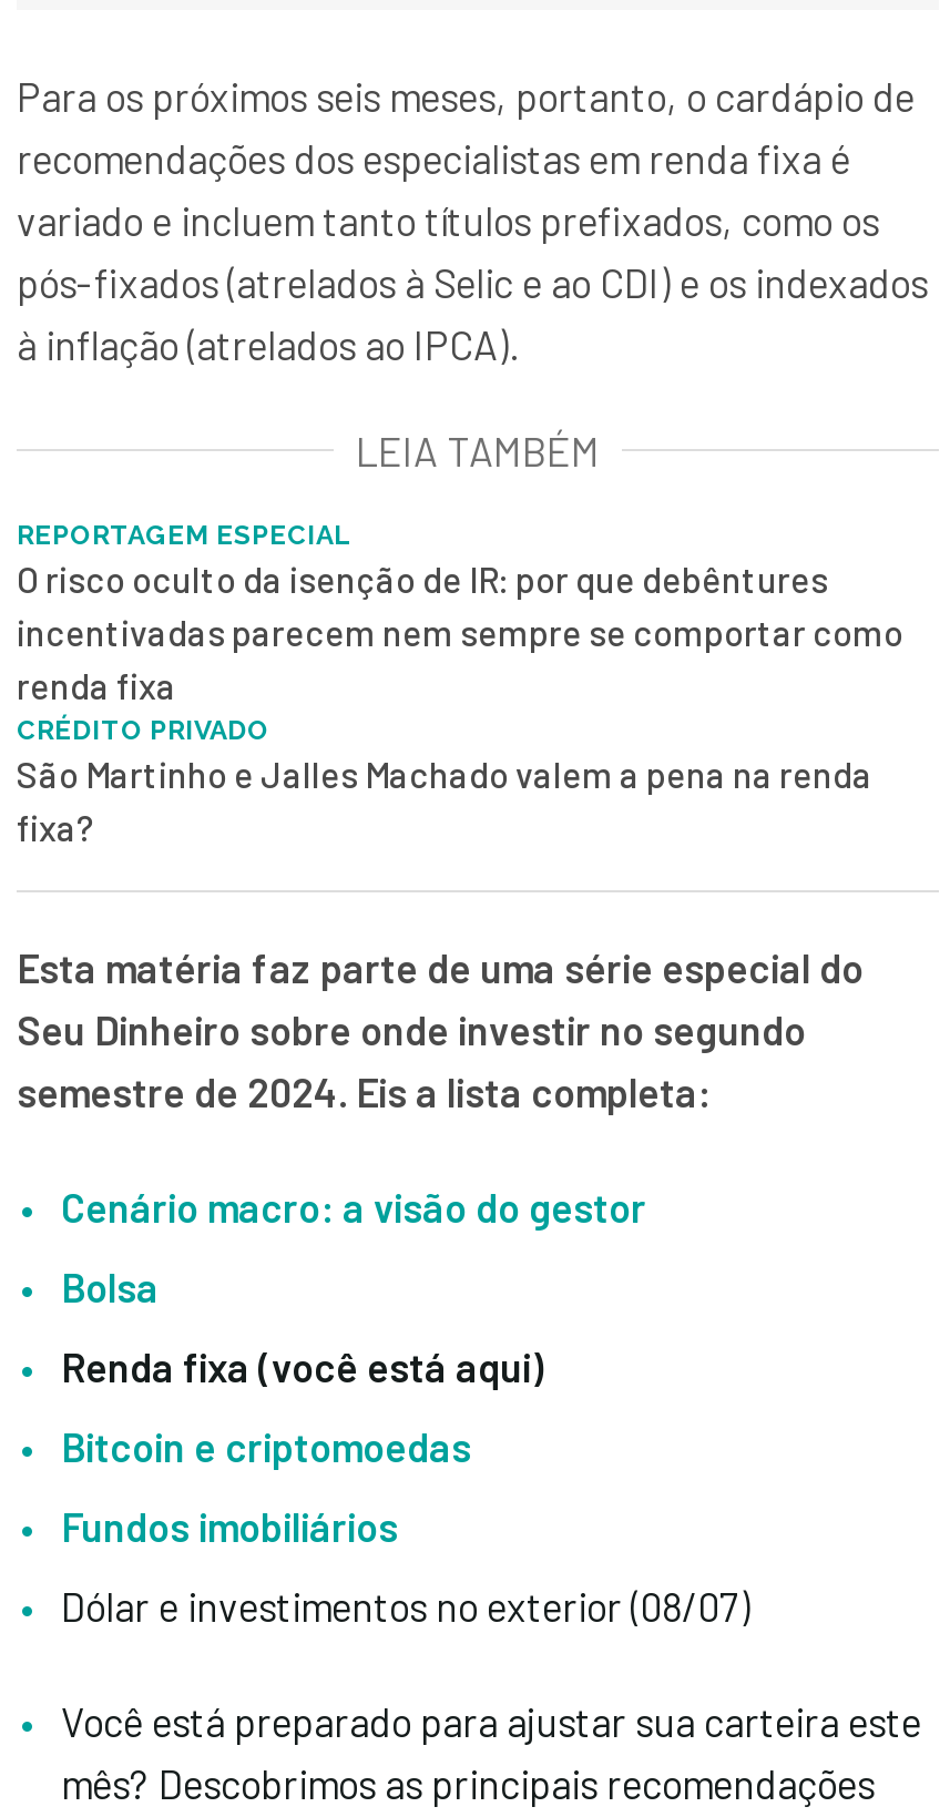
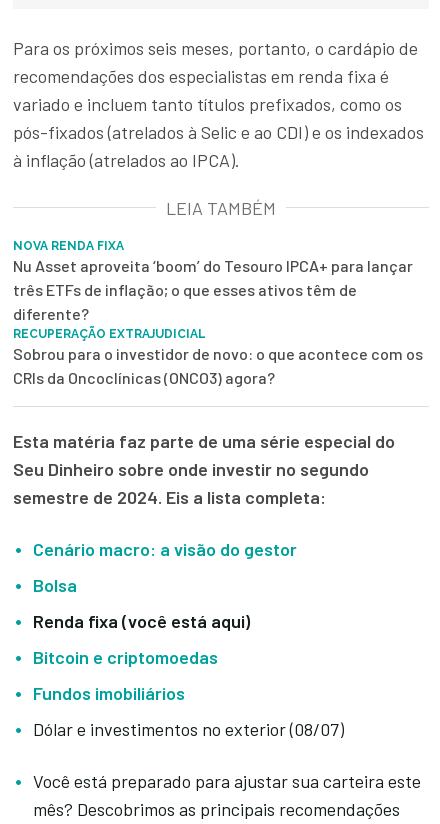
[17,520,903,848] REPORTAGEM ESPECIAL | O risco oculto da isenção de IR: por que debêntures | incentivadas parecem nem sempre se comportar como | renda fixa | CRÉDITO PRIVADO | São Martinho e Jalles Machado valem a pena na renda | fixa? -> [13,239,423,387] NOVA RENDA FIXA | Nu Asset aproveita ‘boom’ do Tesouro IPCA+ para lançar | três ETFs de inflação; o que esses ativos têm de | diferente? | RECUPERAÇÃO EXTRAJUDICIAL | Sobrou para o investidor de novo: o que acontece com os | CRIs da Oncoclínicas (ONCO3) agora?

